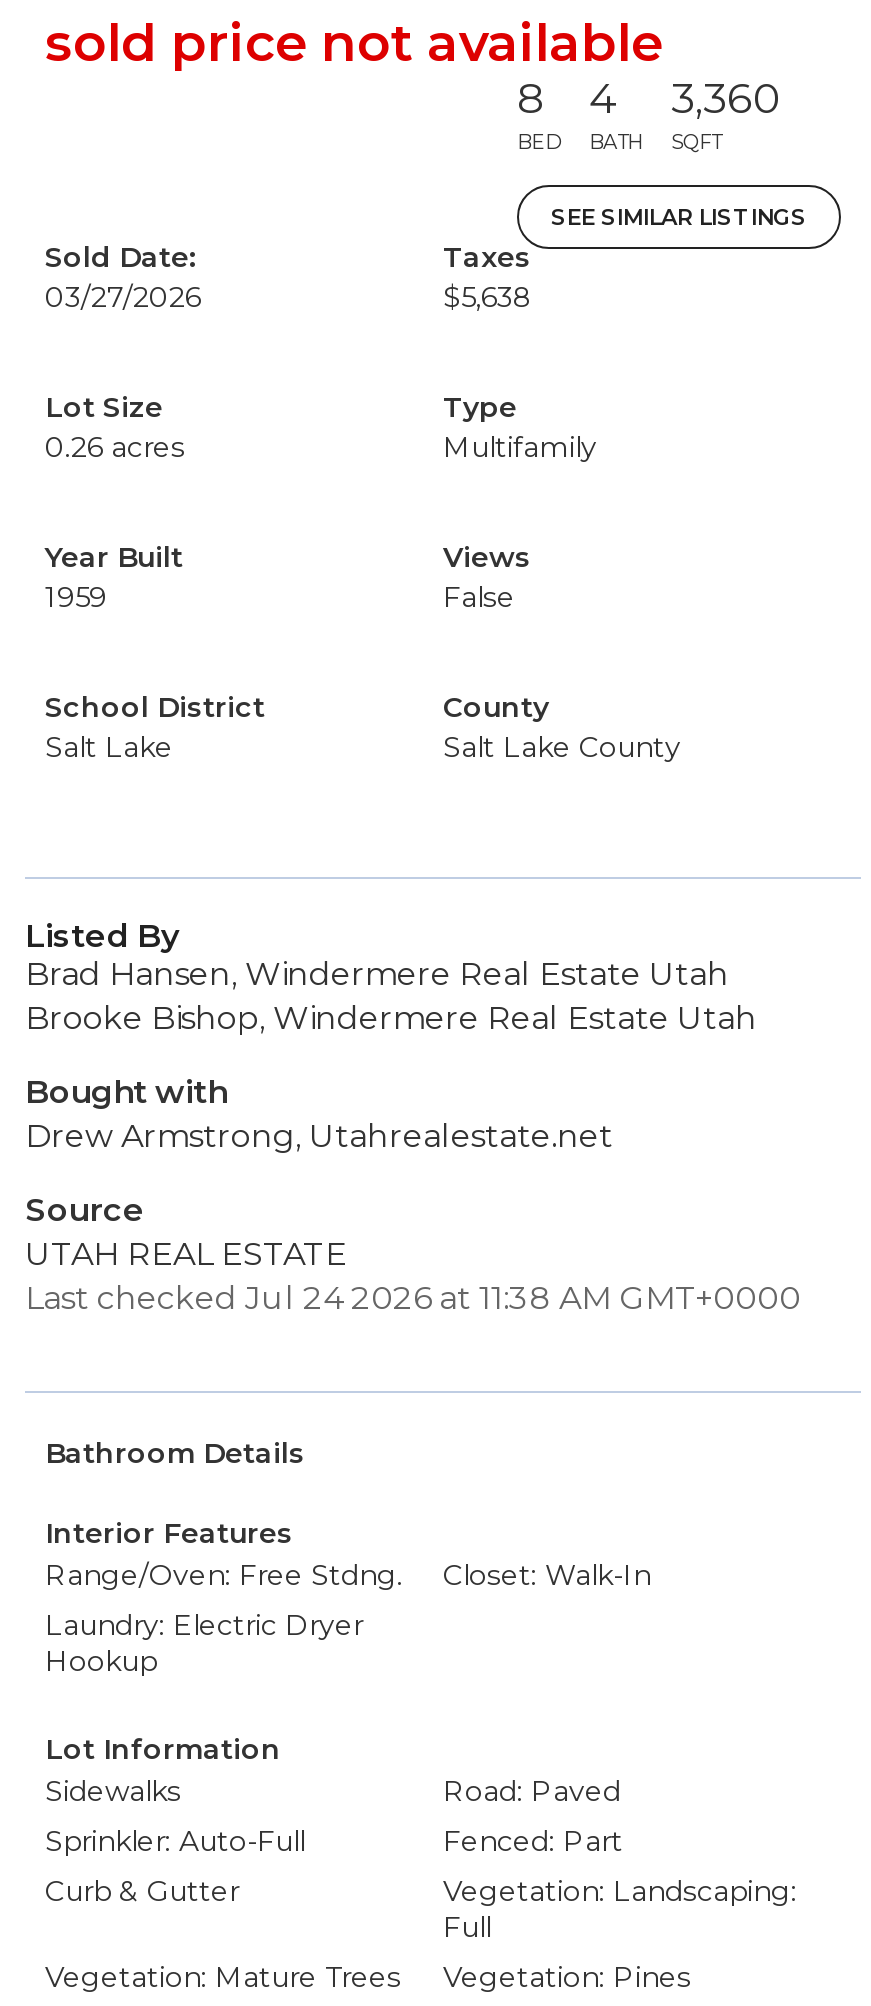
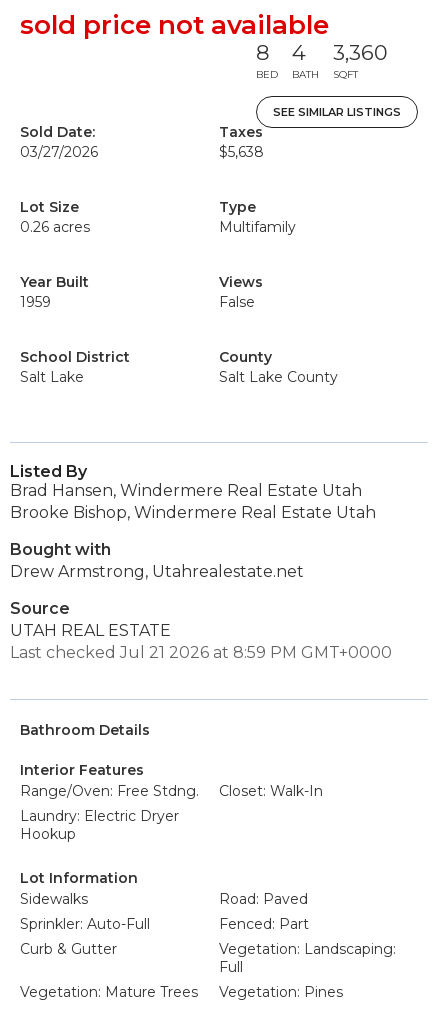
[25,1279,801,1317] Last checked Jul 24 2026 at 11:38 AM GMT+0000 -> [10,643,392,662] Last checked Jul 21 2026 at 8:59 PM GMT+0000

